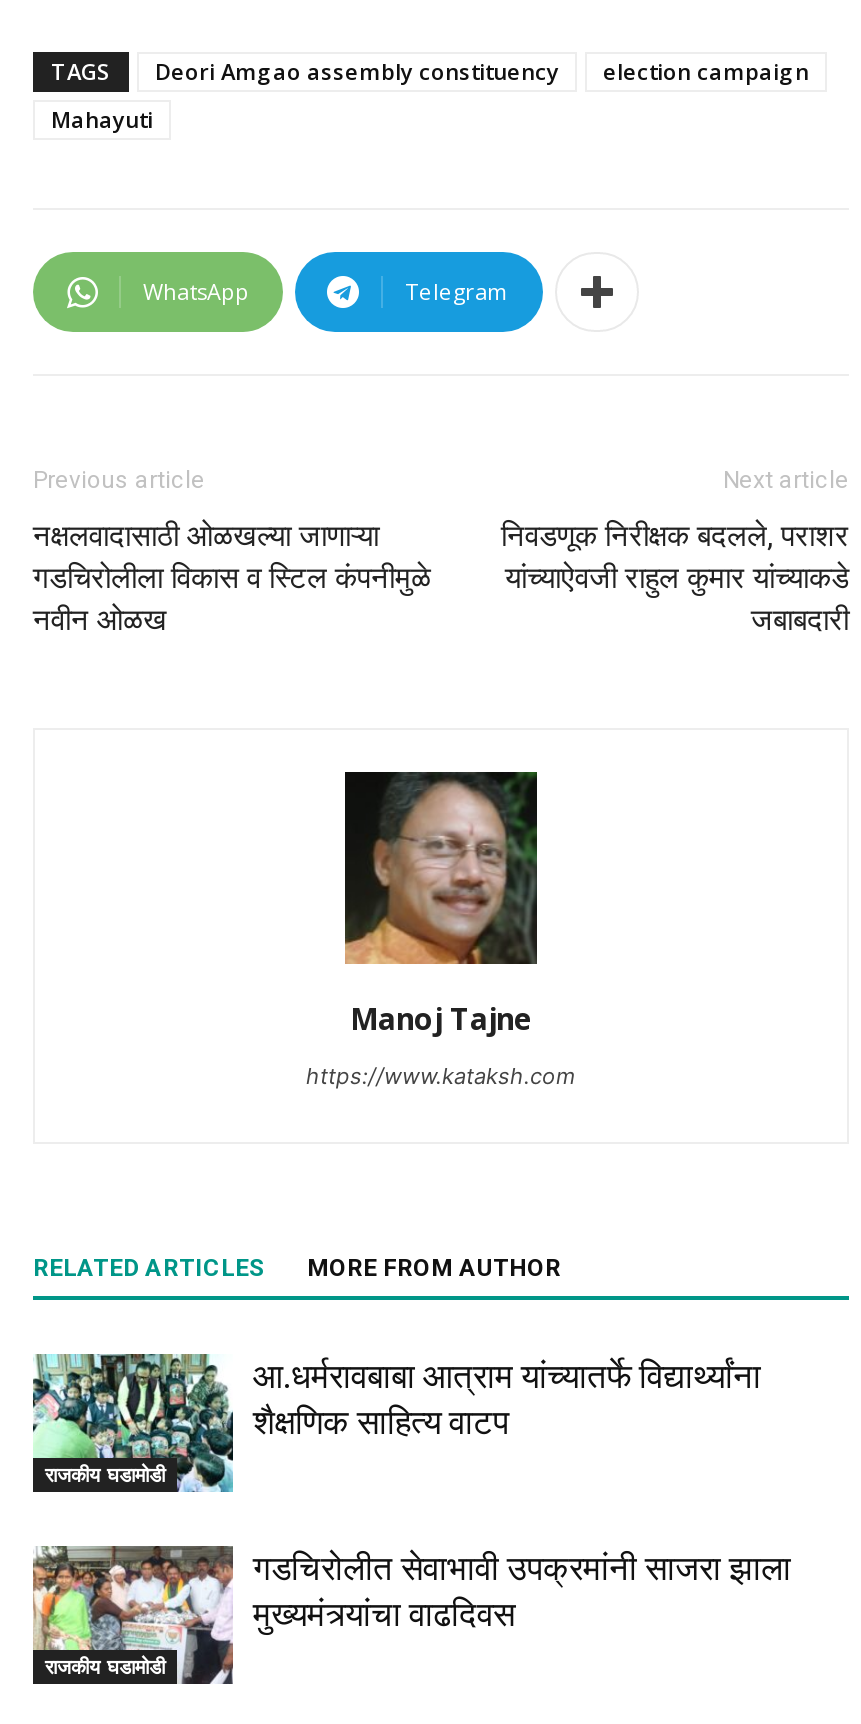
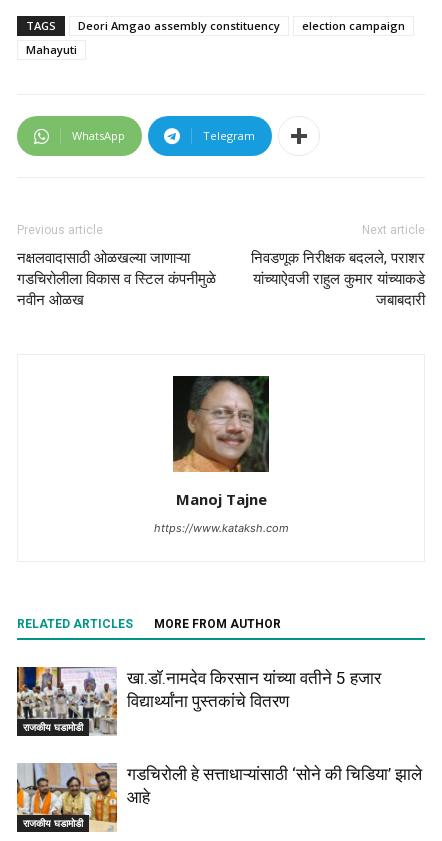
[31,1352,761,1494] [image] | आ.धर्मरावबाबा आत्राम यांच्यातर्फे विद्यार्थ्यांना | शैक्षणिक साहित्य वाटप -> [16,666,381,736] [image] | खा.डॉ.नामदेव किरसान यांच्या वतीने 5 हजार | विद्यार्थ्यांना पुस्तकांचे वितरण
[33,1544,791,1686] [image] | गडचिरोलीत सेवाभावी उपक्रमांनी साजरा झाला | मुख्यमंत्र्यांचा वाढदिवस -> [16,762,422,832] [image] | गडचिरोली हे सत्ताधाऱ्यांसाठी ‘सोने की चिडिया’ झाले | आहे

